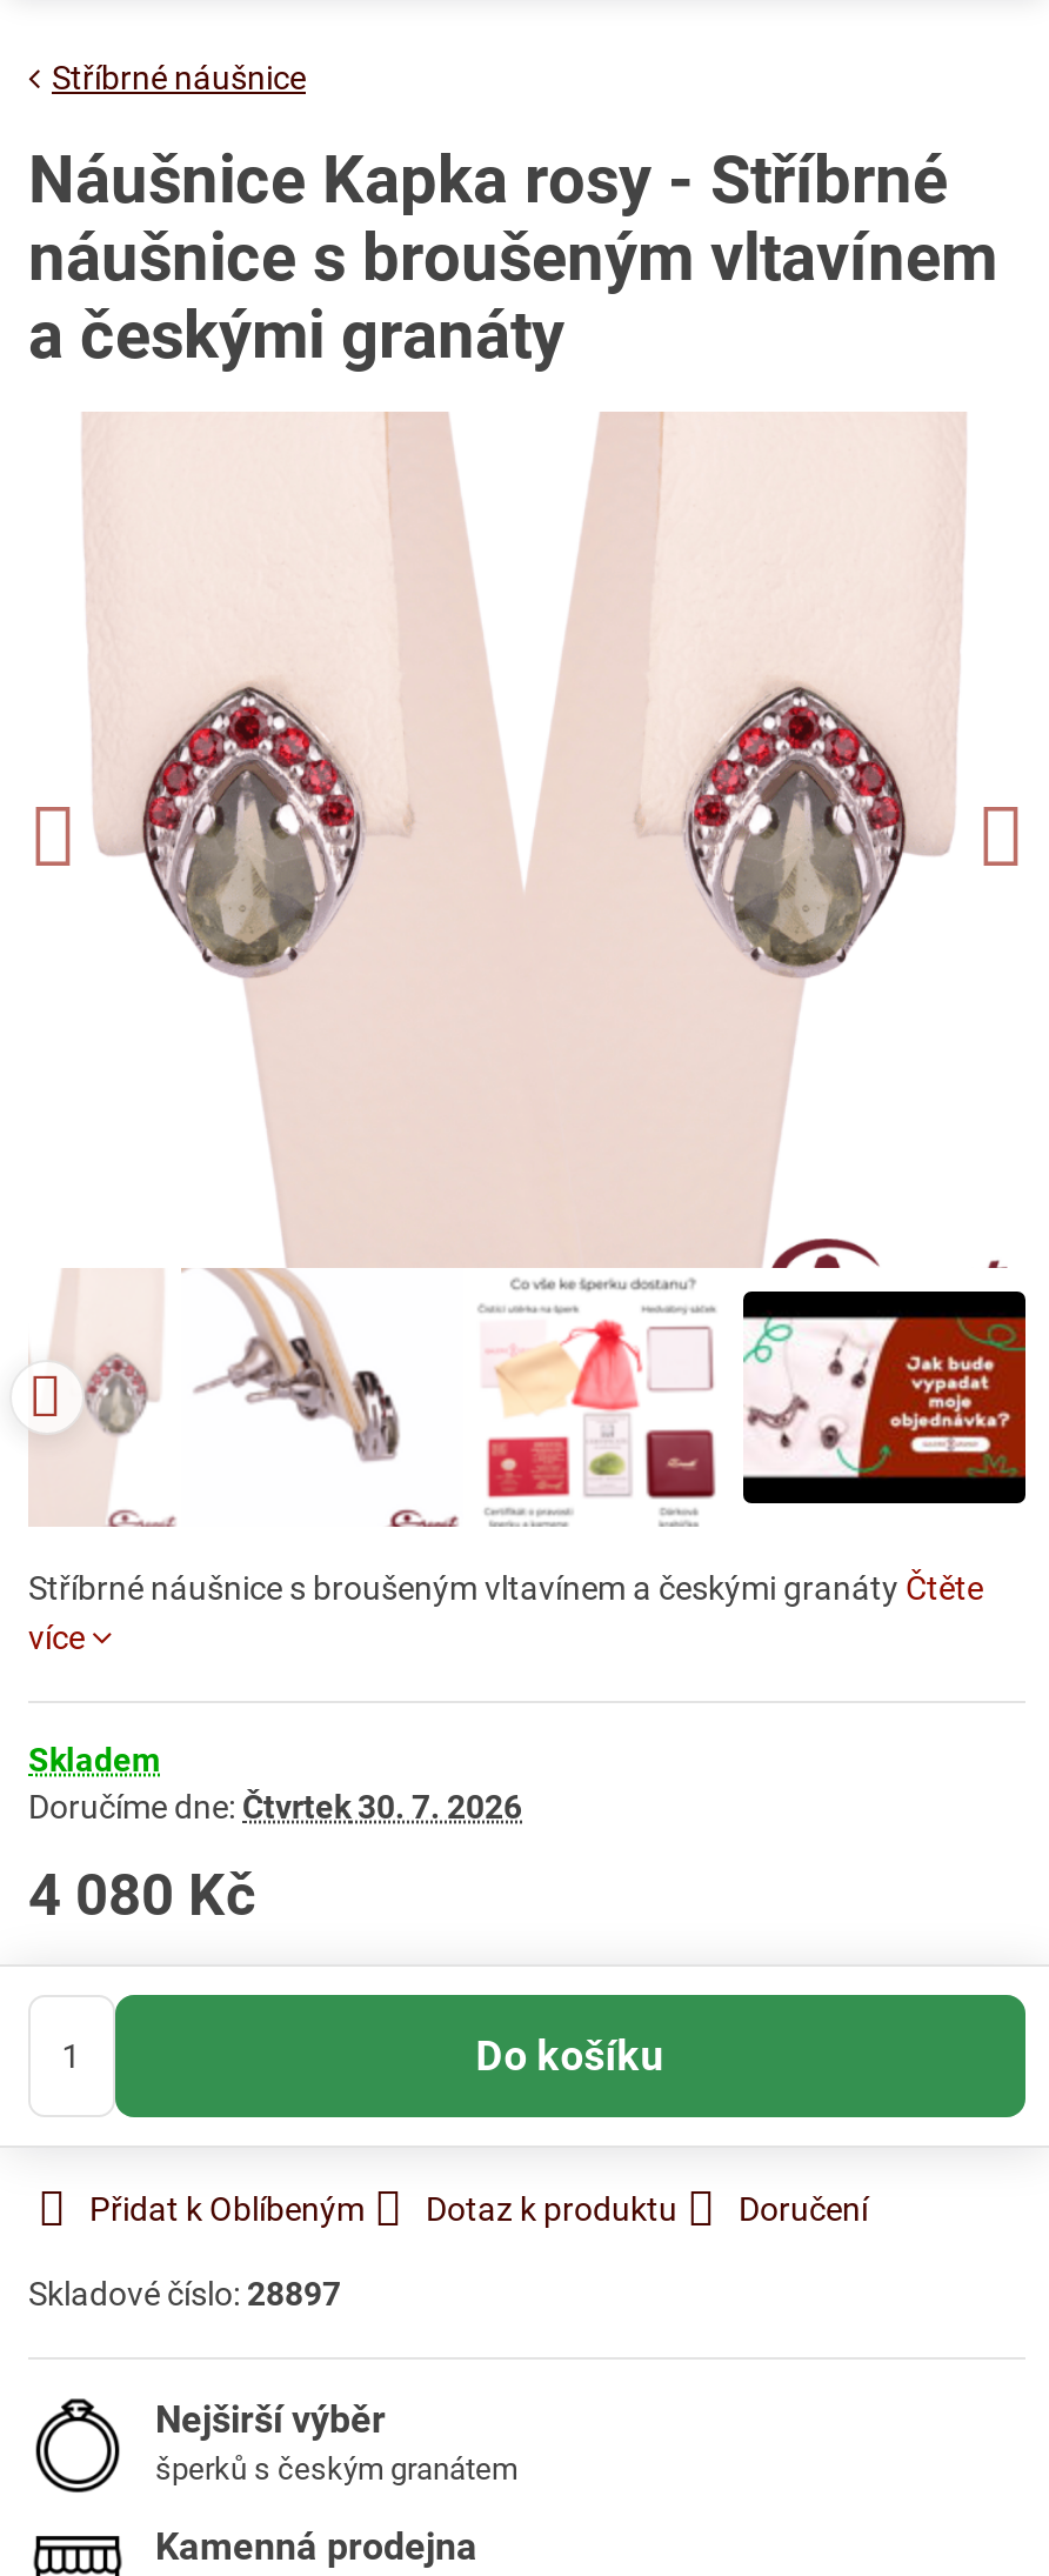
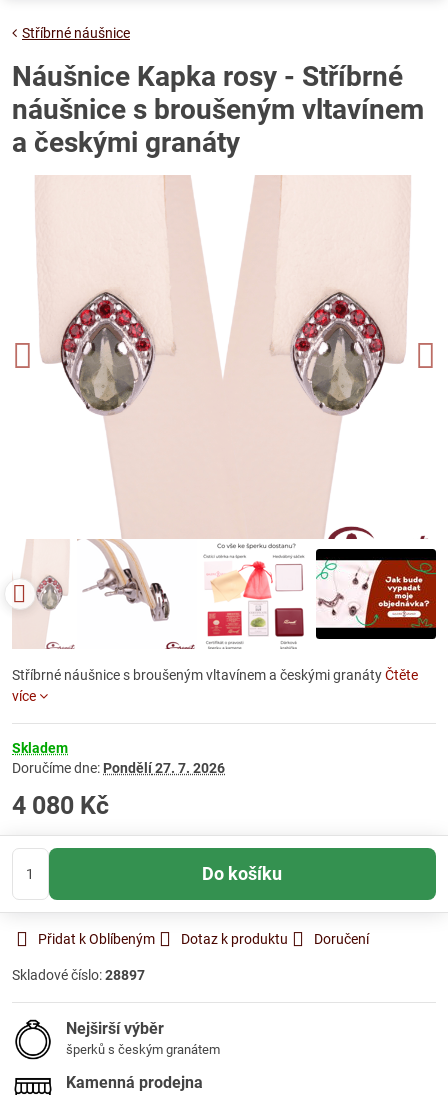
[28,1788,522,1826] Doručíme dne: Čtvrtek 30. 7. 2026 -> [12,760,225,776] Doručíme dne: Pondělí 27. 7. 2026

